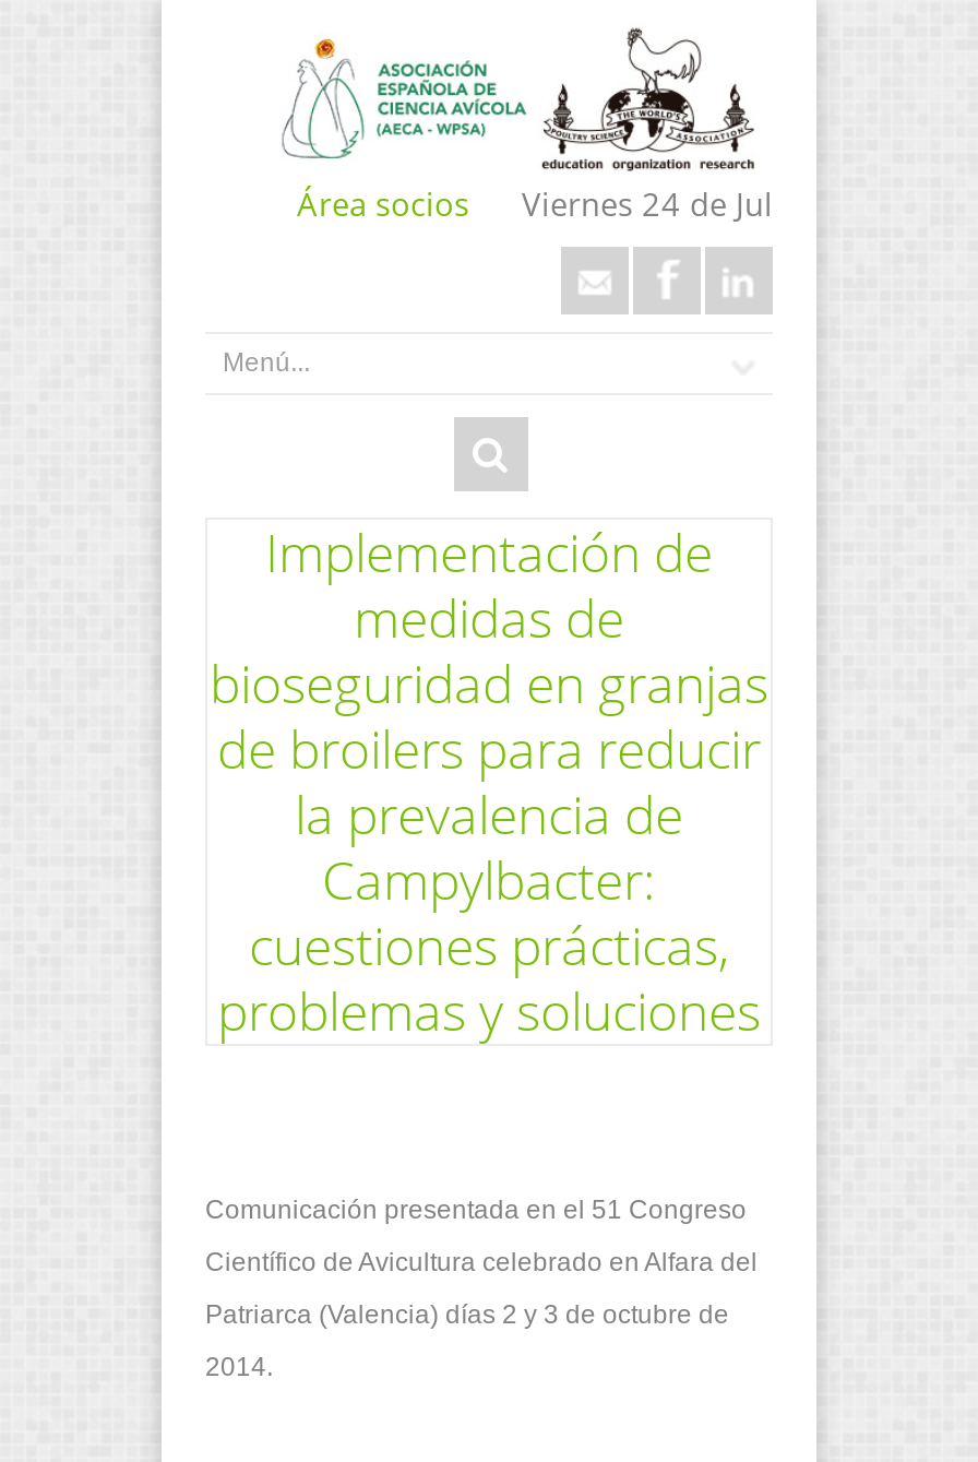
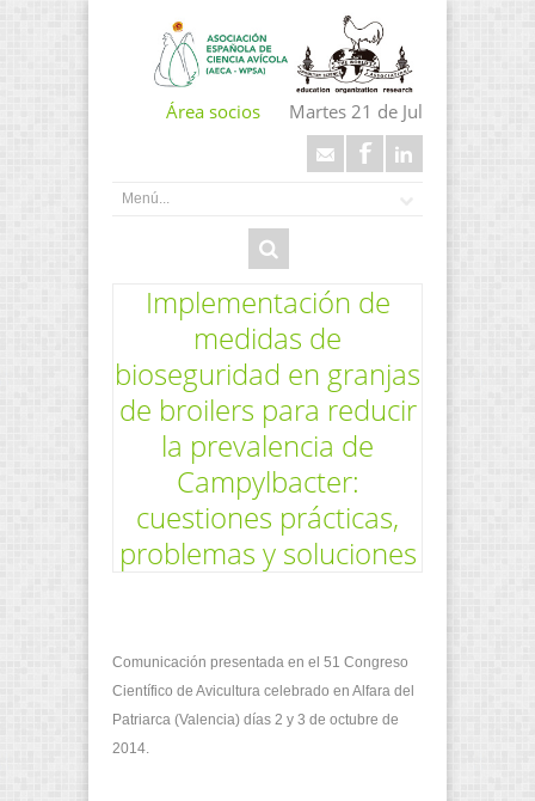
[522,182,773,225] Viernes 24 de Jul -> [289,99,423,123] Martes 21 de Jul

